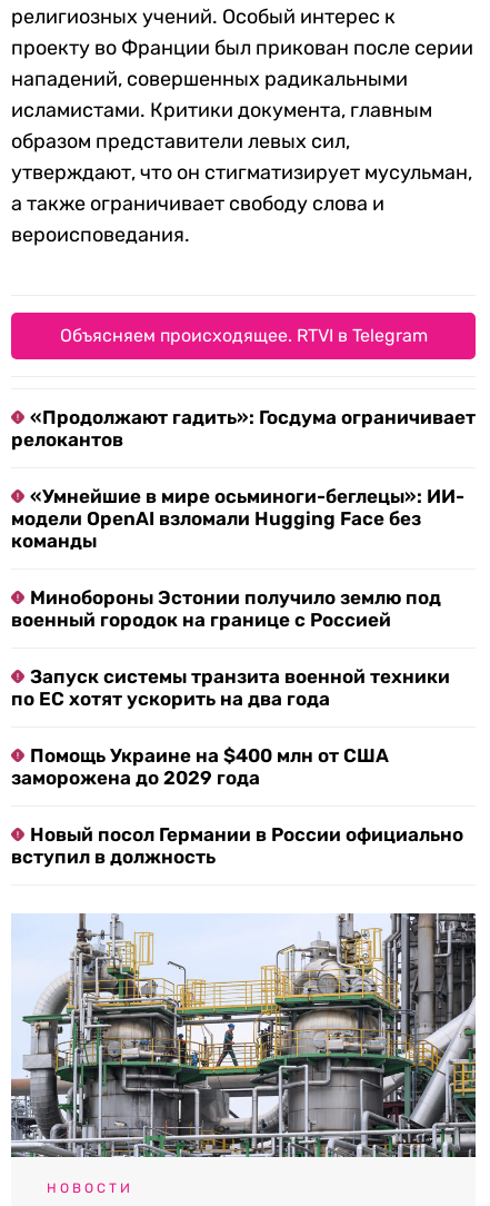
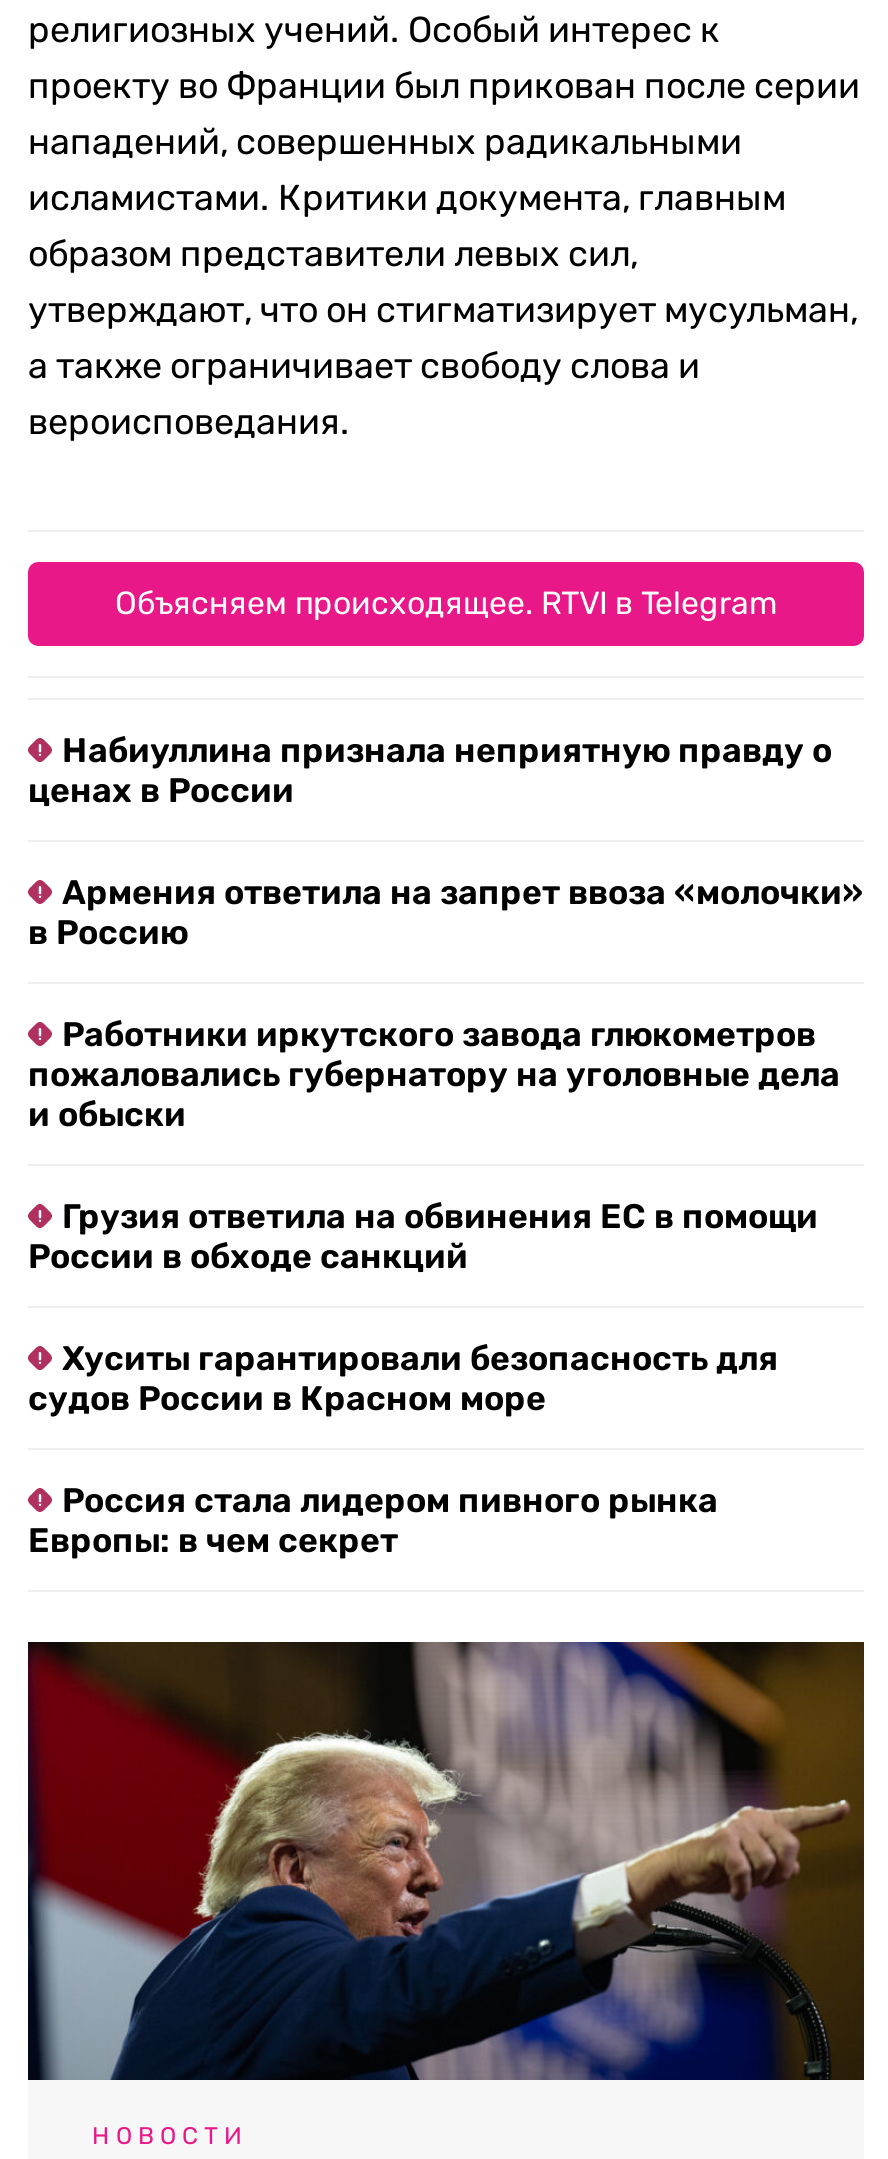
[11,406,476,451] «Продолжают гадить»: Госдума ограничивает | релокантов -> [28,730,832,810] Набиуллина признала неприятную правду о | ценах в России
[11,485,464,552] «Умнейшие в мире осьминоги-беглецы»: ИИ- | модели OpenAI взломали Hugging Face без | команды -> [28,872,864,952] Армения ответила на запрет ввоза «молочки» | в Россию
[11,586,441,631] Минобороны Эстонии получило землю под | военный городок на границе с Россией -> [28,1014,840,1134] Работники иркутского завода глюкометров | пожаловались губернатору на уголовные дела | и обыски
[11,665,450,710] Запуск системы транзита военной техники | по ЕС хотят ускорить на два года -> [28,1196,818,1276] Грузия ответила на обвинения ЕС в помощи | России в обходе санкций
[11,744,389,789] Помощь Украине на $400 млн от США | заморожена до 2029 года -> [28,1338,778,1418] Хуситы гарантировали безопасность для | судов России в Красном море
[11,823,463,868] Новый посол Германии в России официально | вступил в должность -> [28,1480,718,1560] Россия стала лидером пивного рынка | Европы: в чем секрет
[10,912,477,1158] [image] -> [26,1640,866,2082] [image]

